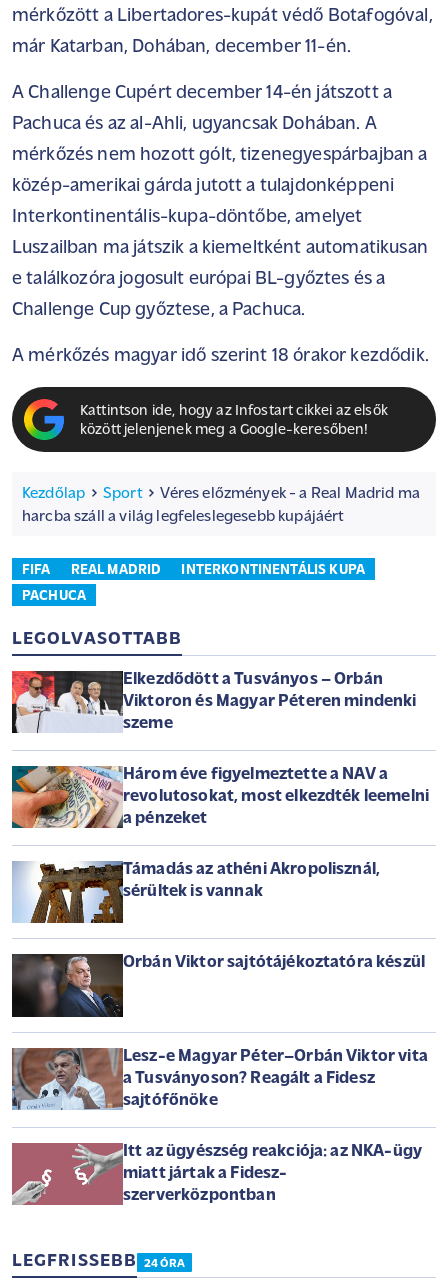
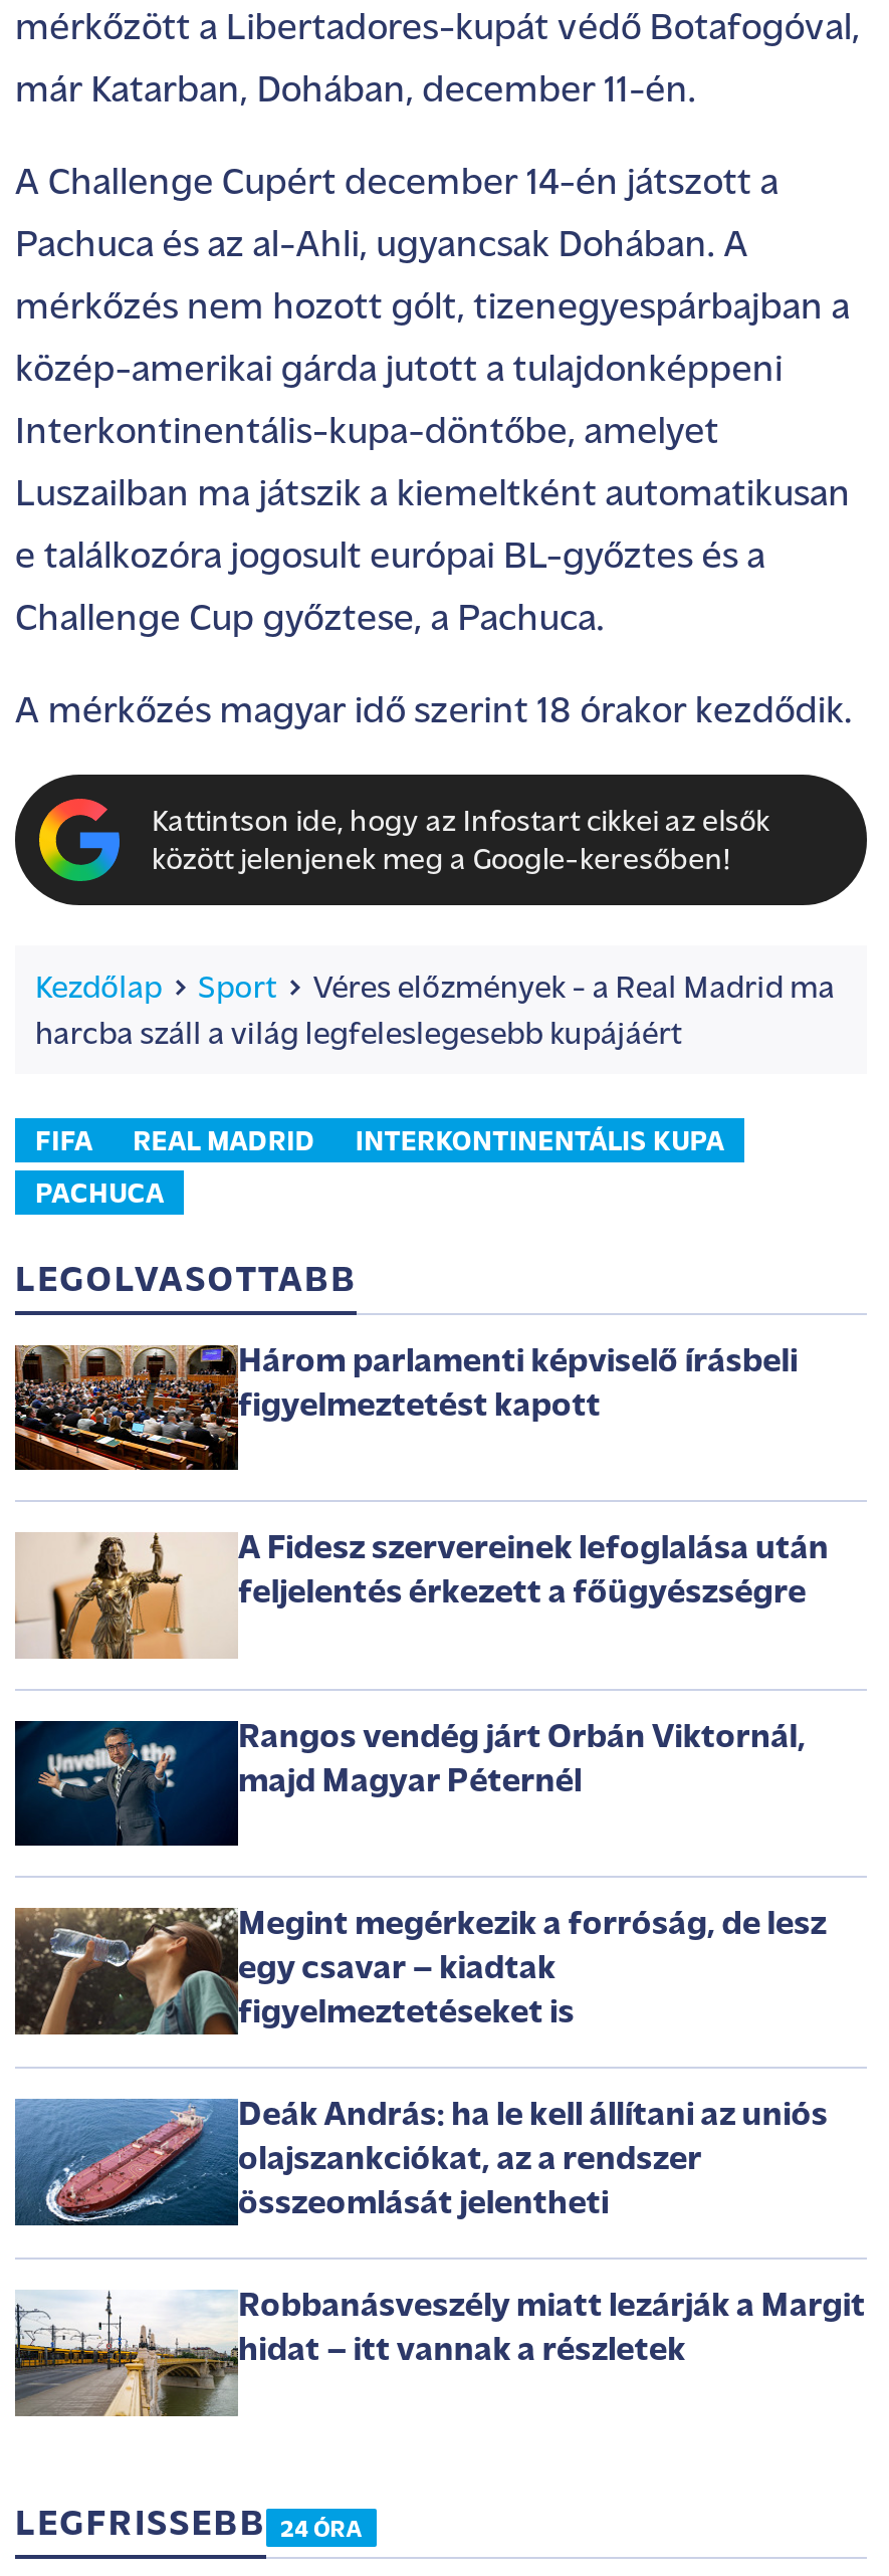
[11,670,417,733] [image] | Elkezdődött a Tusványos – Orbán | Viktoron és Magyar Péteren mindenki | szeme -> [13,1343,798,1472] [image] | Három parlamenti képviselő írásbeli | figyelmeztetést kapott
[11,765,429,829] [image] | Három éve figyelmeztette a NAV a | revolutosokat, most elkezdték leemelni | a pénzeket -> [15,1532,829,1661] [image] | A Fidesz szervereinek lefoglalása után | feljelentés érkezett a főügyészségre
[12,861,380,924] [image] | Támadás az athéni Akropolisznál, | sérültek is vannak -> [13,1719,806,1848] [image] | Rangos vendég járt Orbán Viktornál, | majd Magyar Péternél
[12,953,425,1018] [image] | Orbán Viktor sajtótájékoztatóra készül -> [15,1906,827,2036] [image] | Megint megérkezik a forróság, de lesz | egy csavar – kiadtak | figyelmeztetéseket is
[11,1047,428,1110] [image] | Lesz-e Magyar Péter–Orbán Viktor vita | a Tusványoson? Reagált a Fidesz | sajtófőnöke -> [13,2097,828,2227] [image] | Deák András: ha le kell állítani az uniós | olajszankciókat, az a rendszer | összeomlását jelentheti
[11,1142,422,1206] [image] | Itt az ügyészség reakciója: az NKA-ügy | miatt jártak a Fidesz- | szerverközpontban -> [13,2290,865,2418] [image] | Robbanásveszély miatt lezárják a Margit | hidat – itt vannak a részletek

